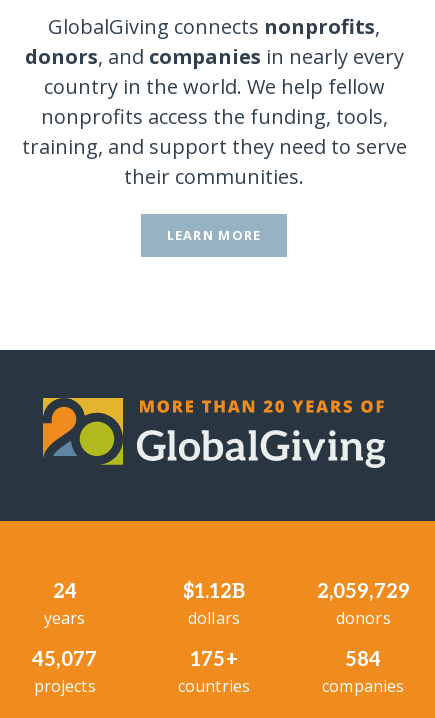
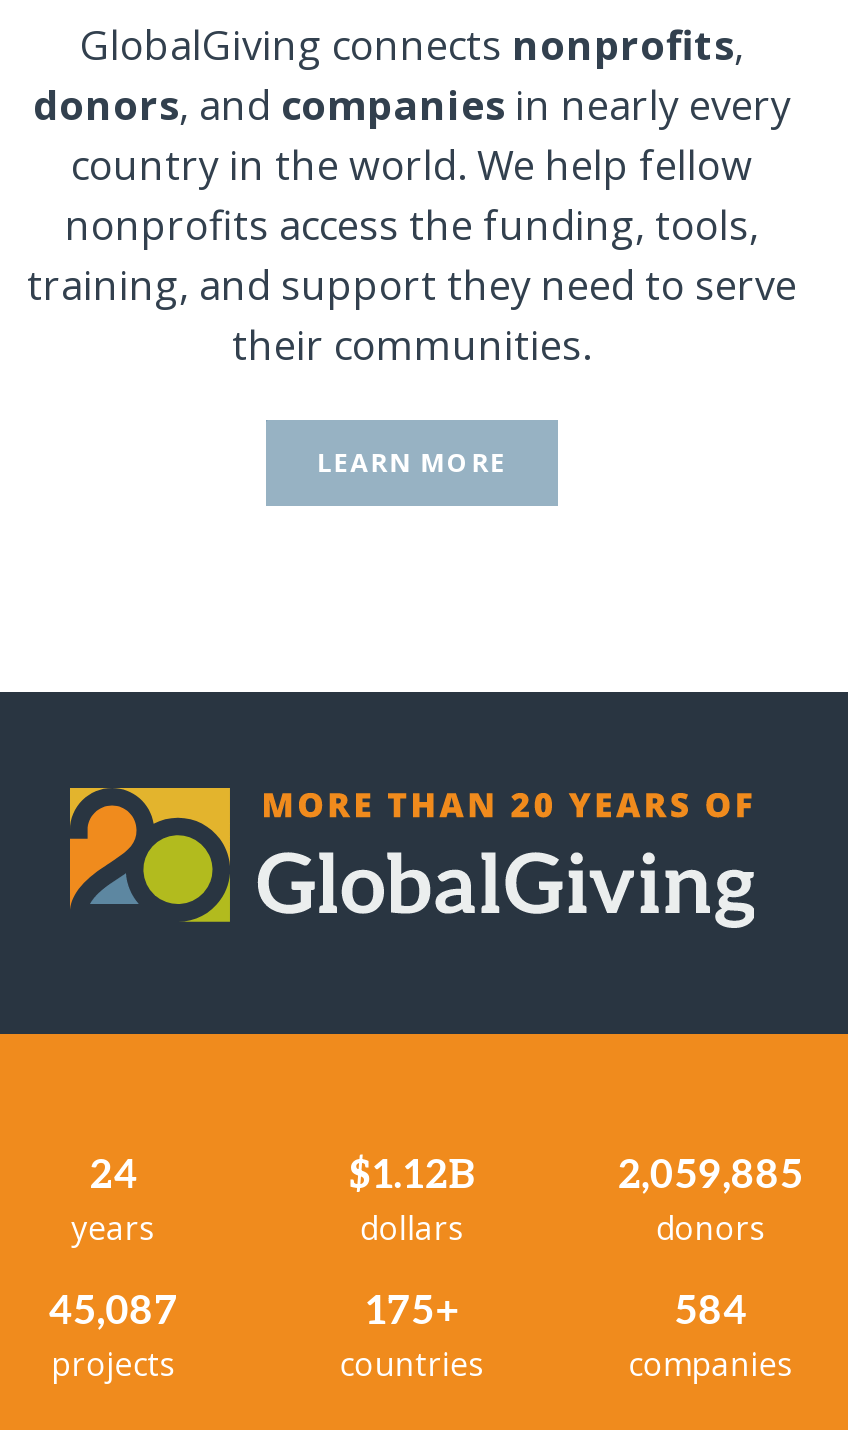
[317,579,410,603] 2,059,729 -> [617,1151,804,1199] 2,059,885
[32,647,97,671] 45,077 -> [48,1287,178,1335] 45,087

